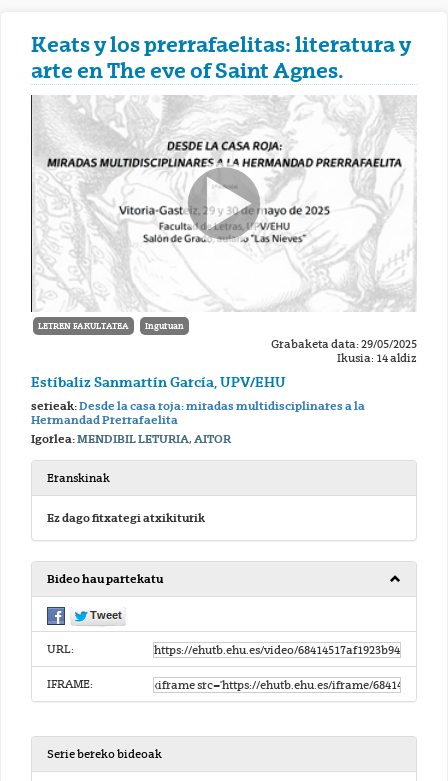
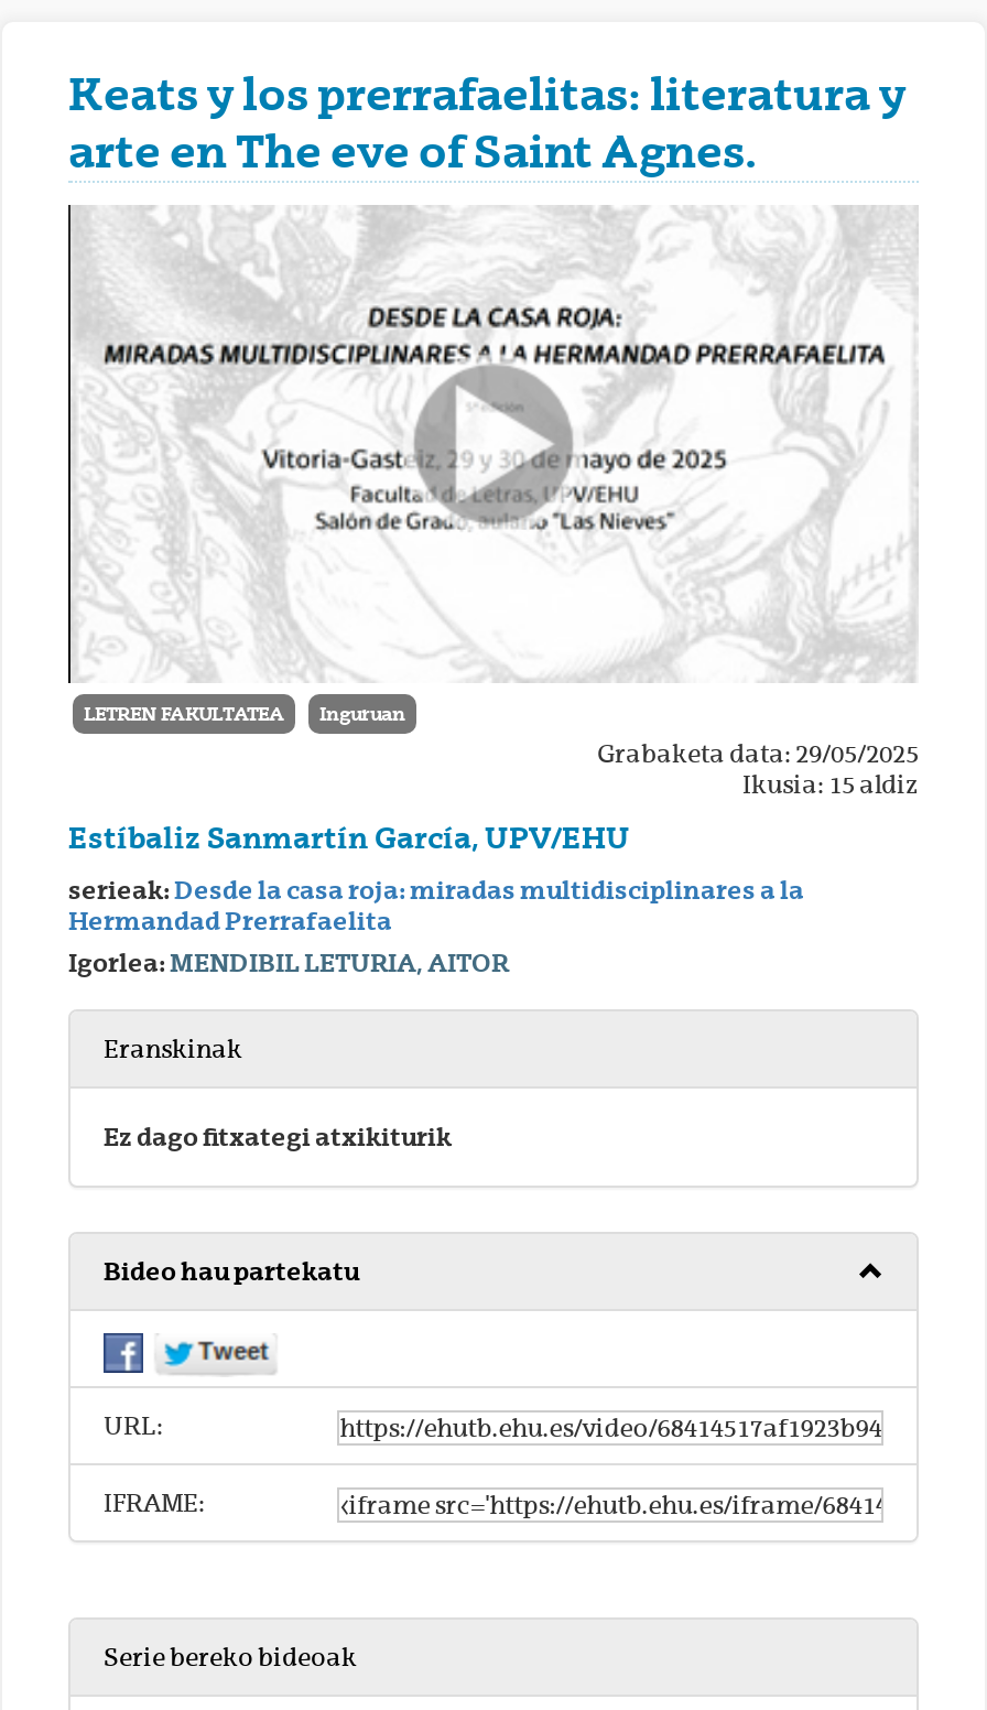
[337,351,417,365] Ikusia: 14 aldiz -> [742,769,919,800] Ikusia: 15 aldiz

